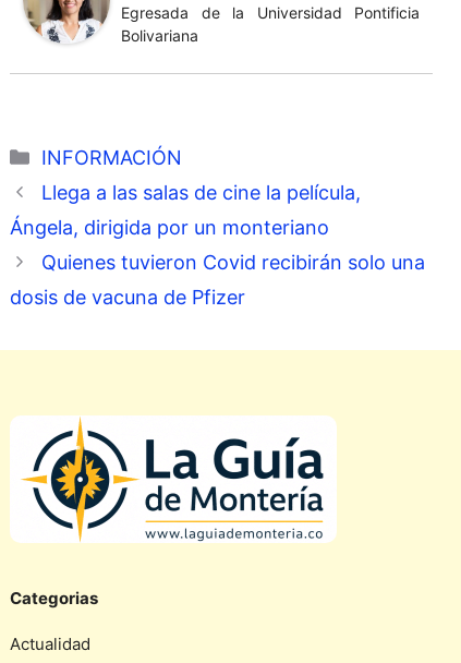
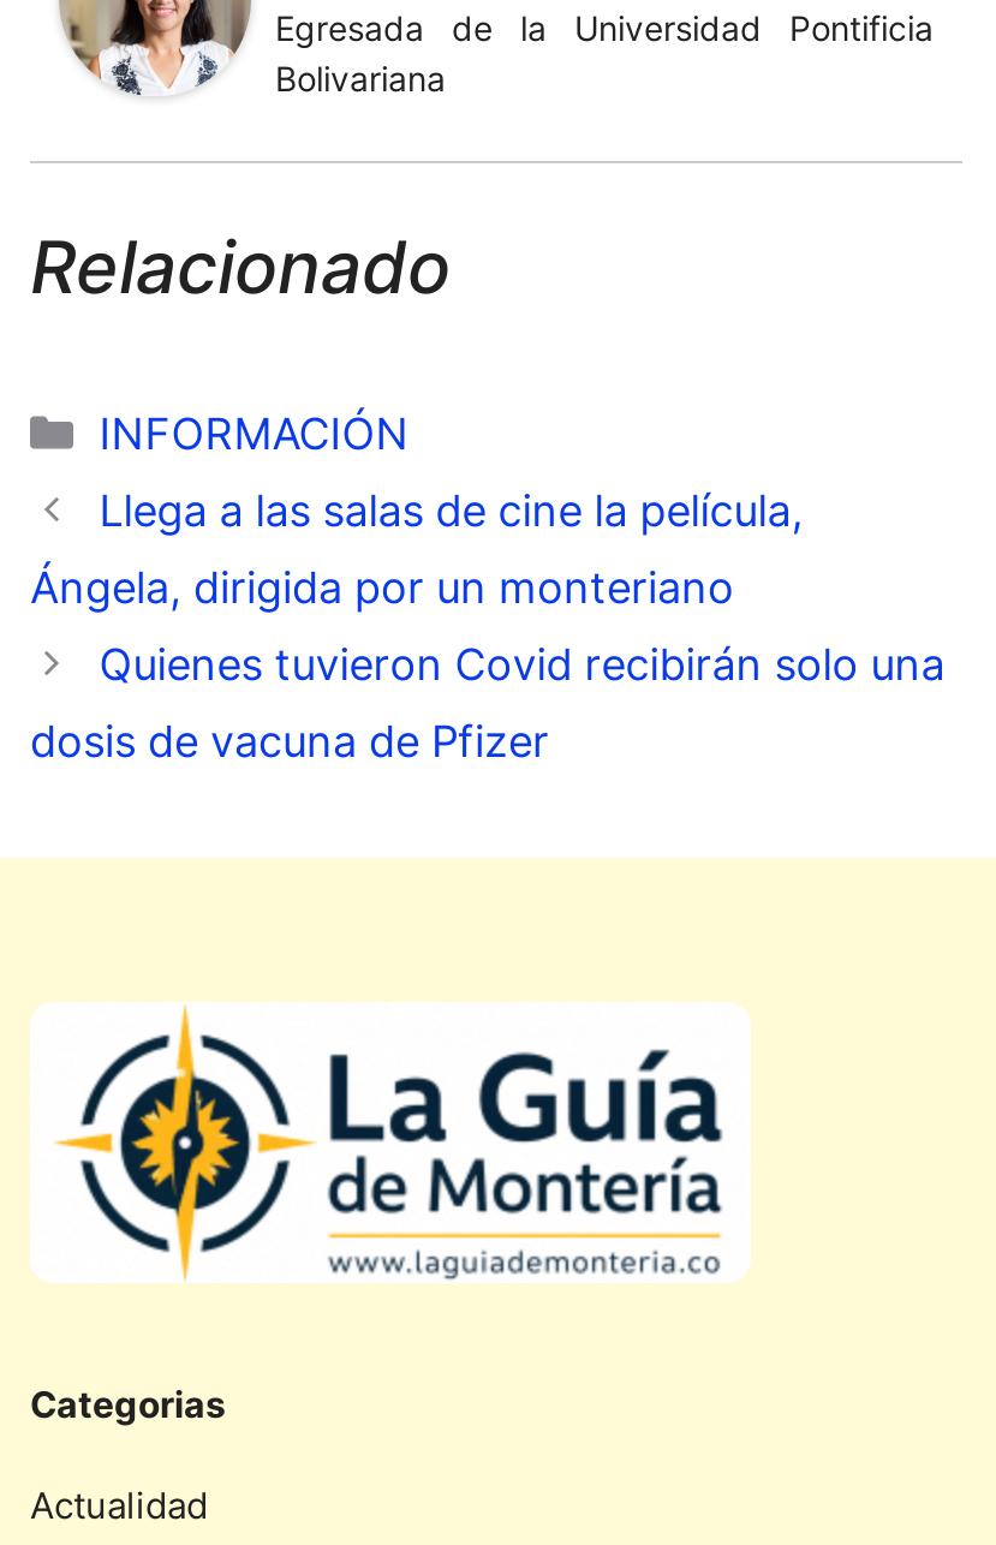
none -> [30,223,451,309] Relacionado

